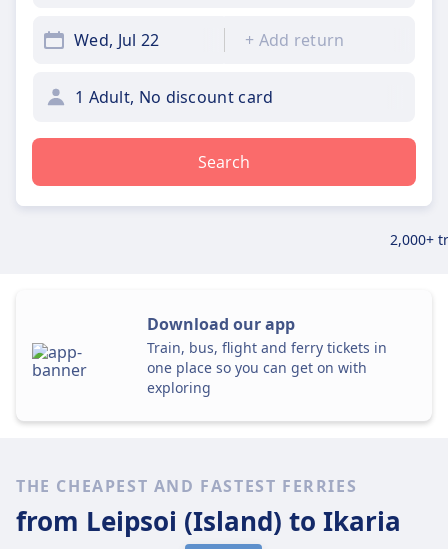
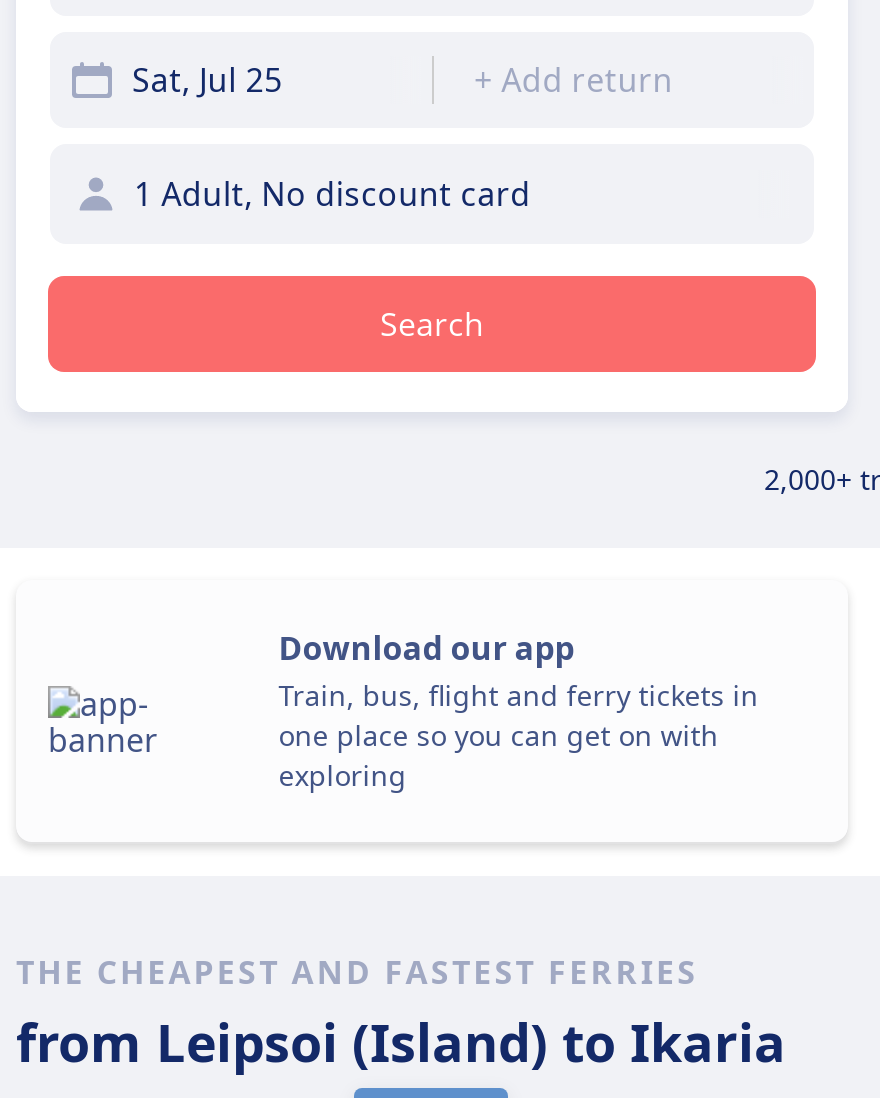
[74,29,159,51] Wed, Jul 22 -> [132,58,283,102] Sat, Jul 25

